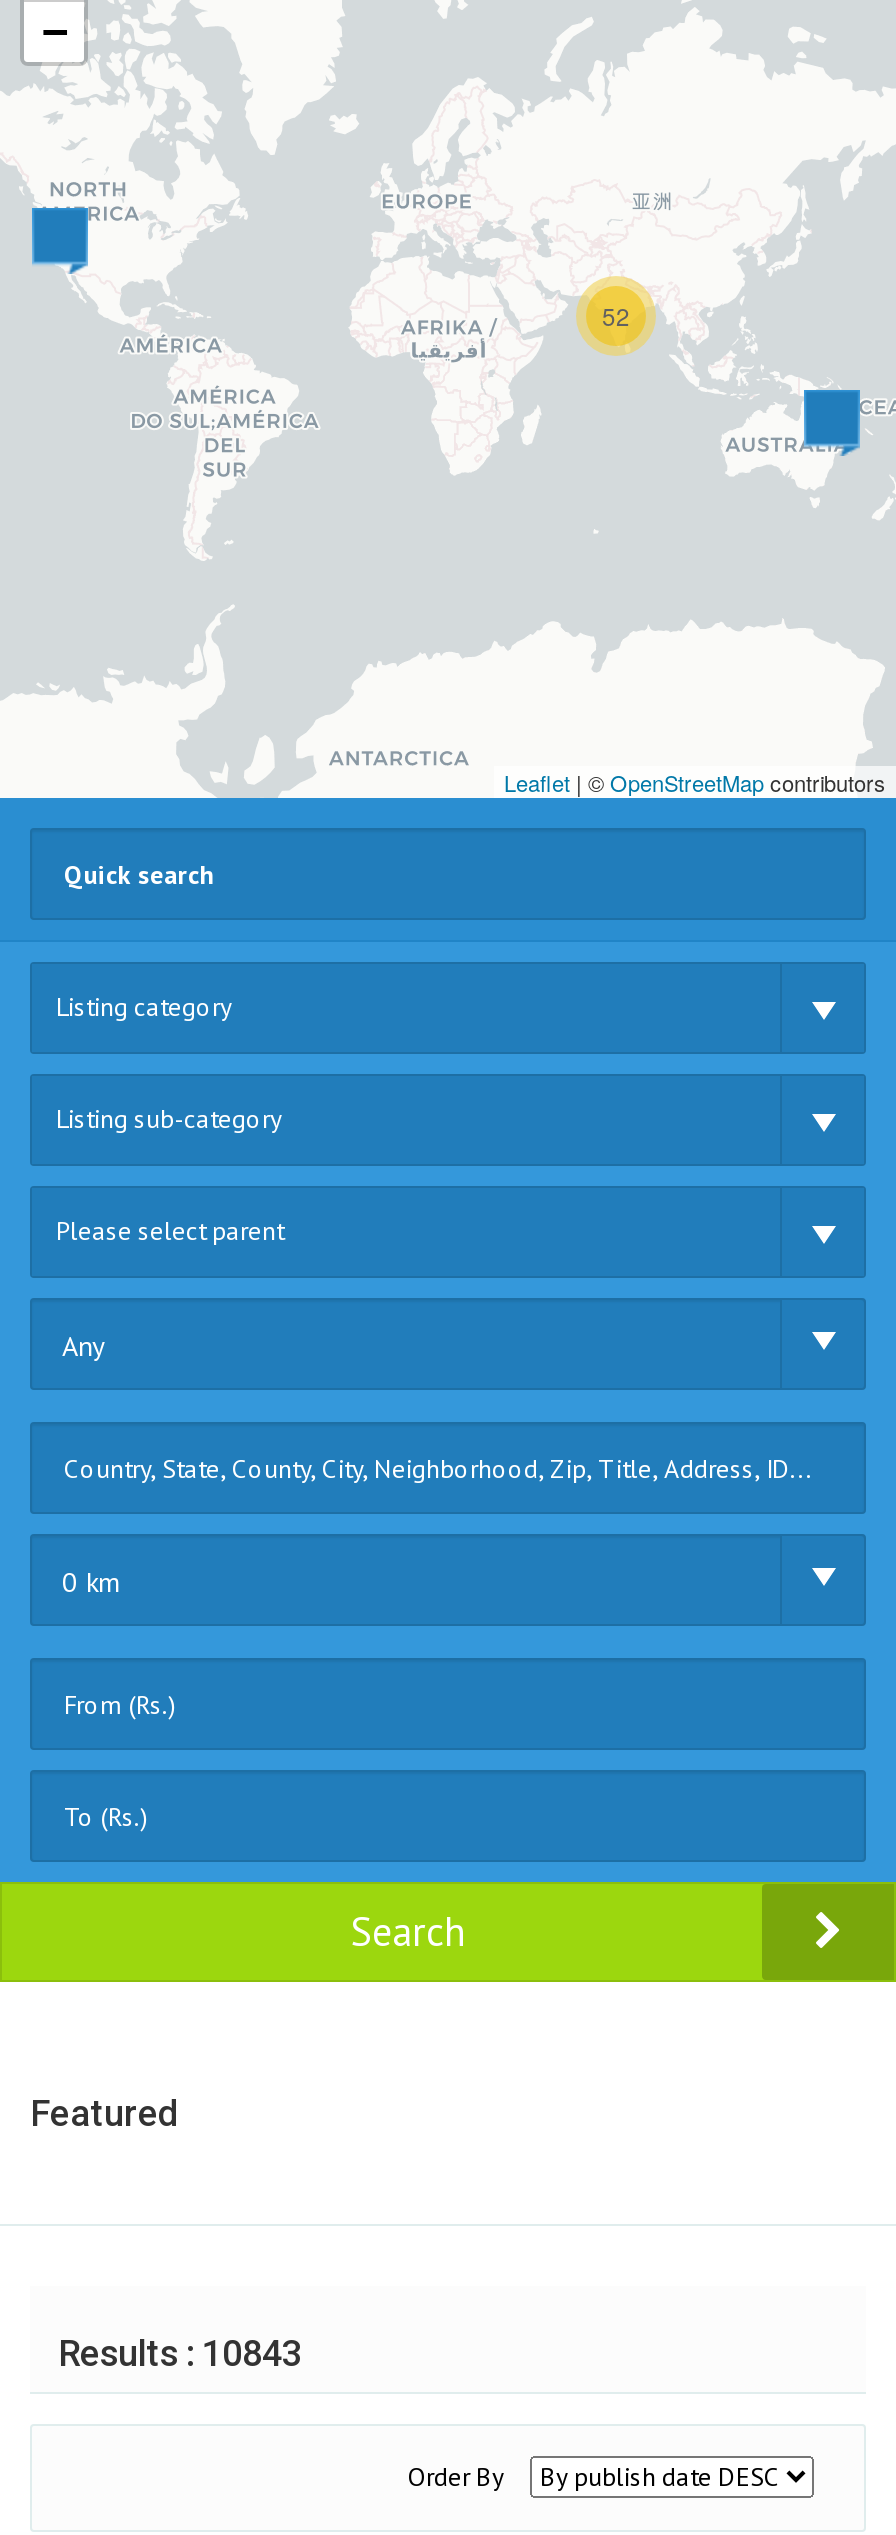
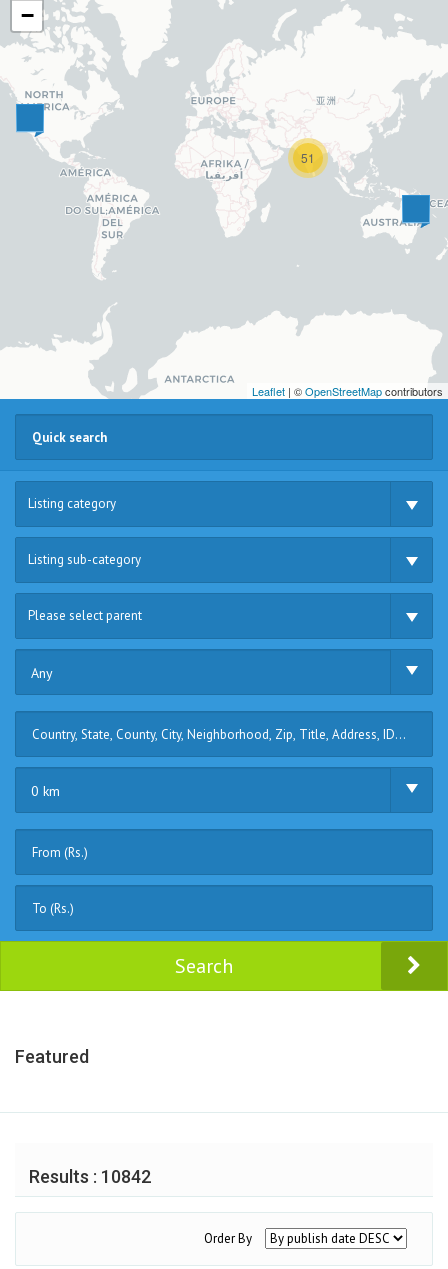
[602,298,630,332] 52 -> [301,149,315,166] 51
[58,2332,302,2374] Results : 10843 -> [29,1166,151,1187] Results : 10842

